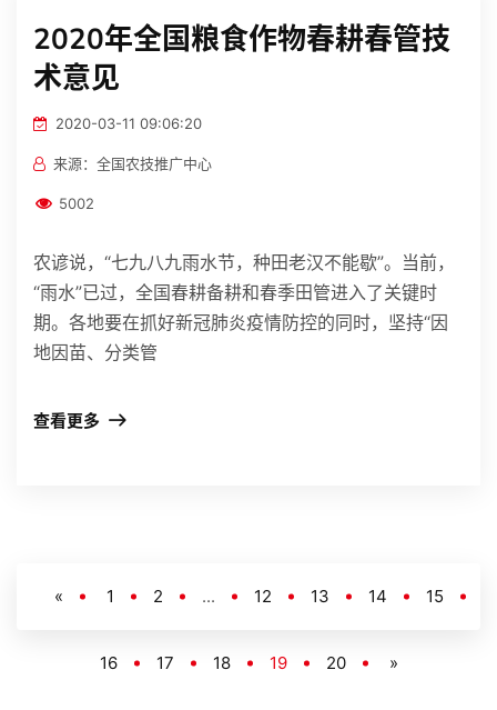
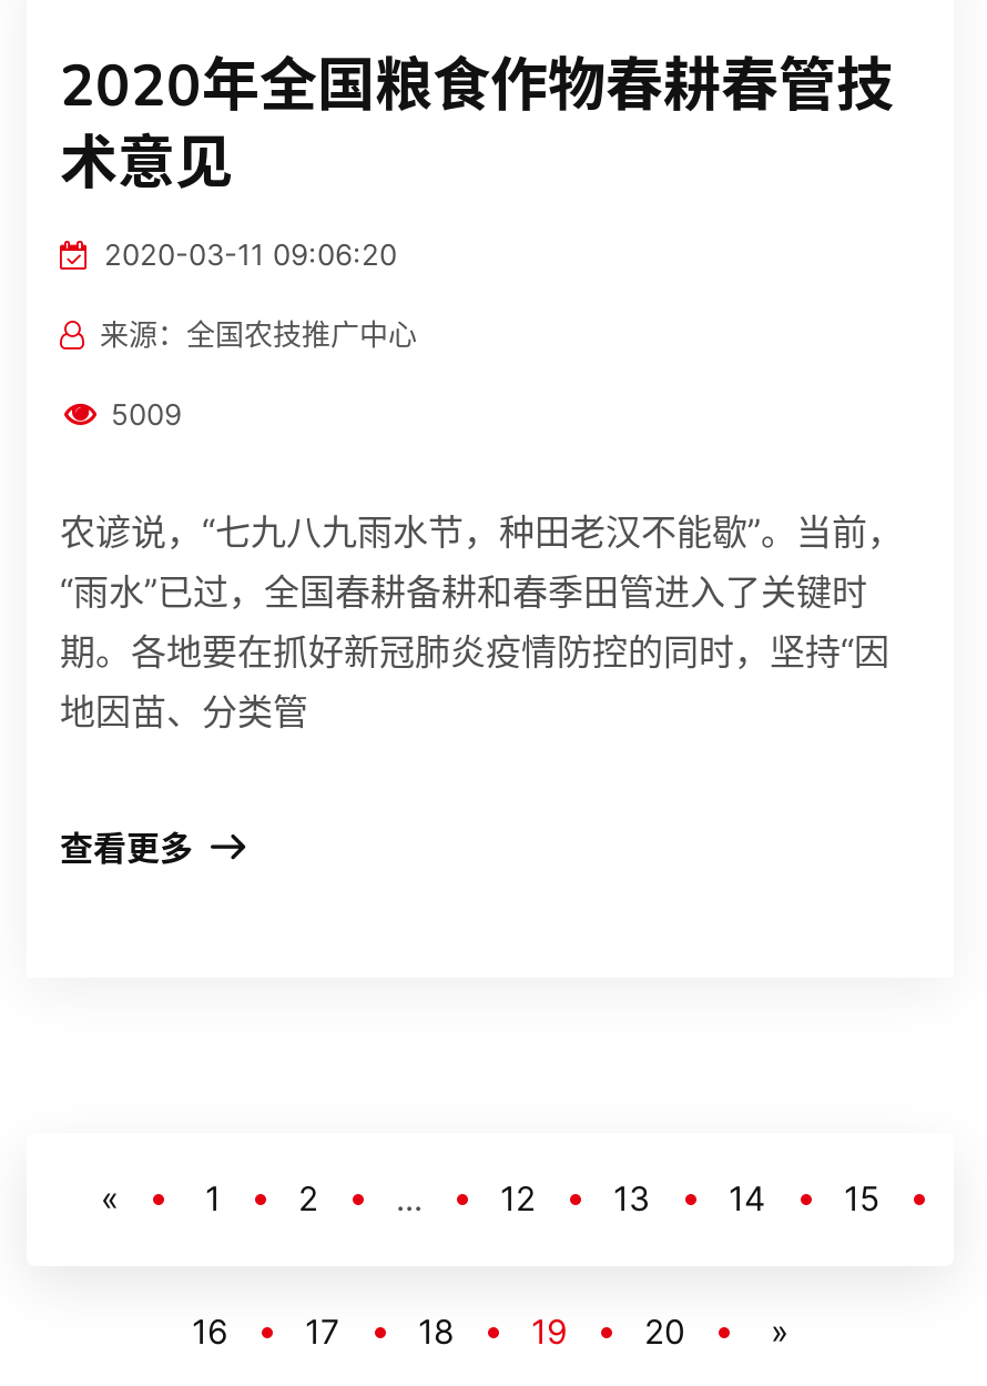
[54,195,94,213] 5002 -> [102,396,182,431] 5009

